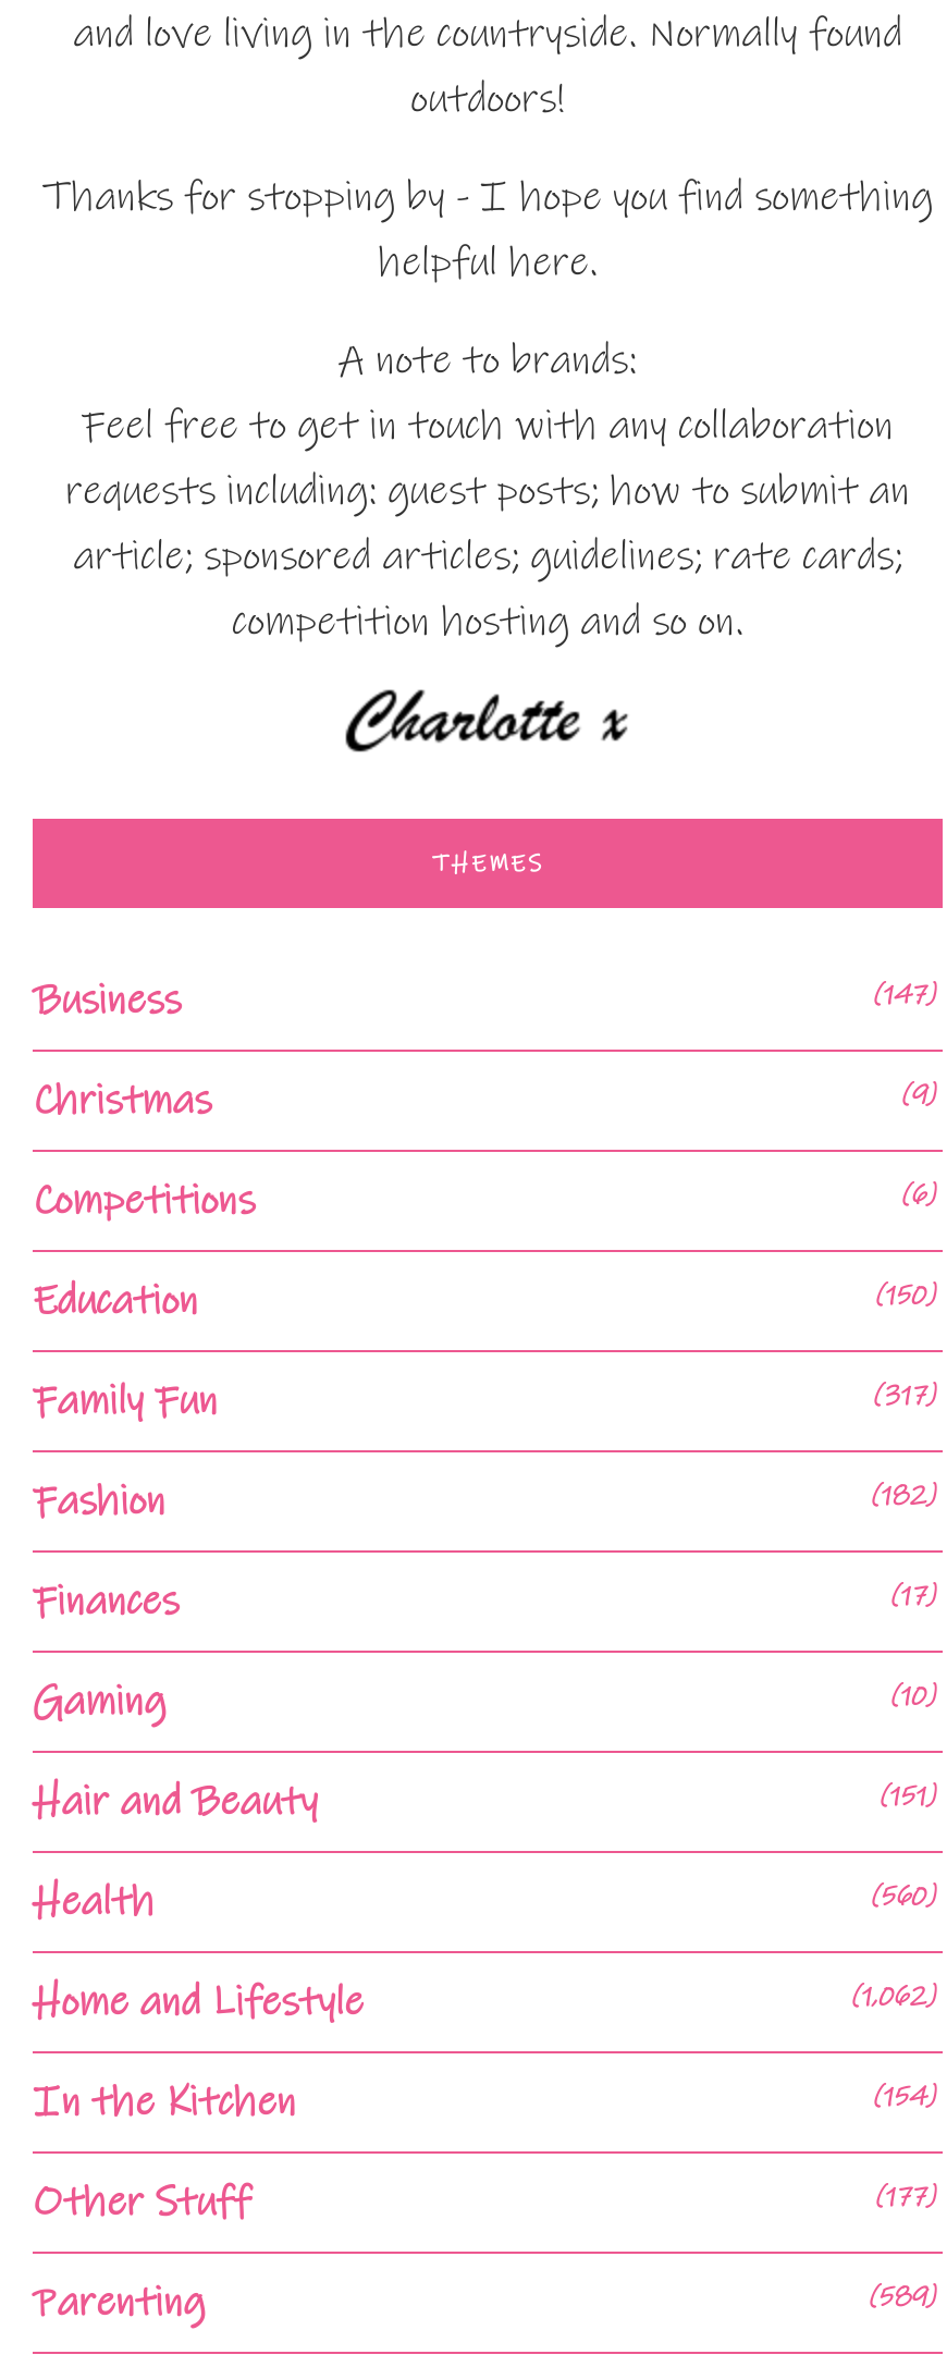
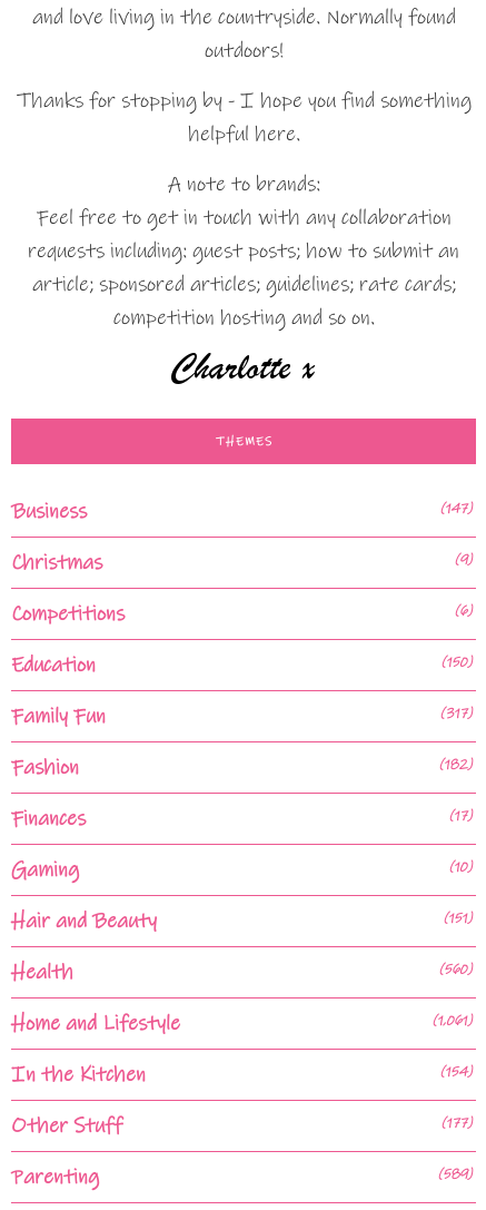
[849,1979,936,2012] (1,062) -> [432,1012,473,1028] (1,061)

